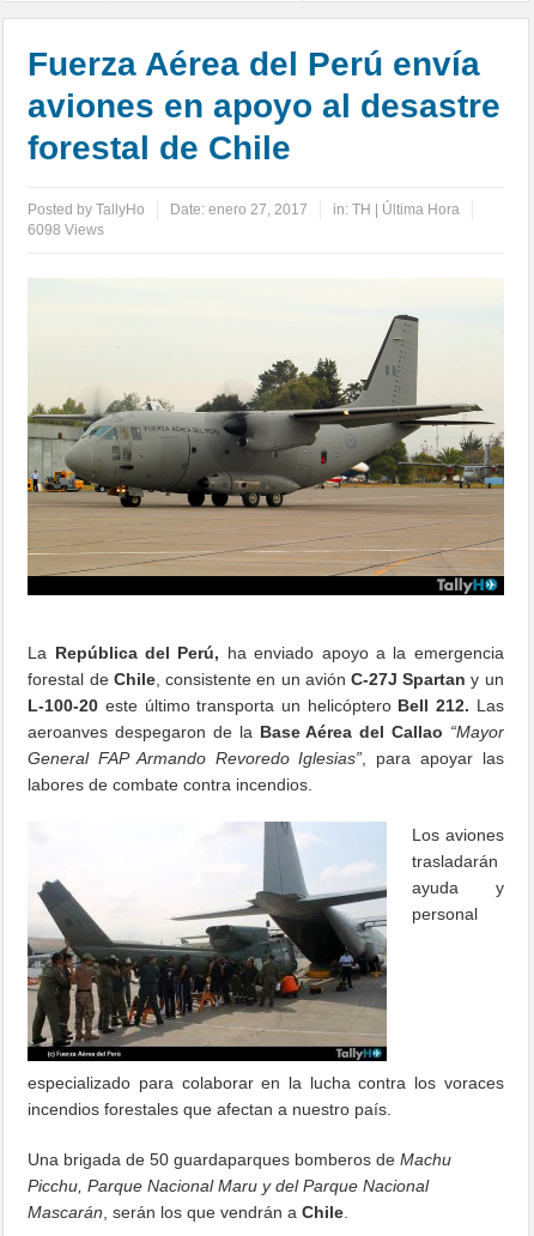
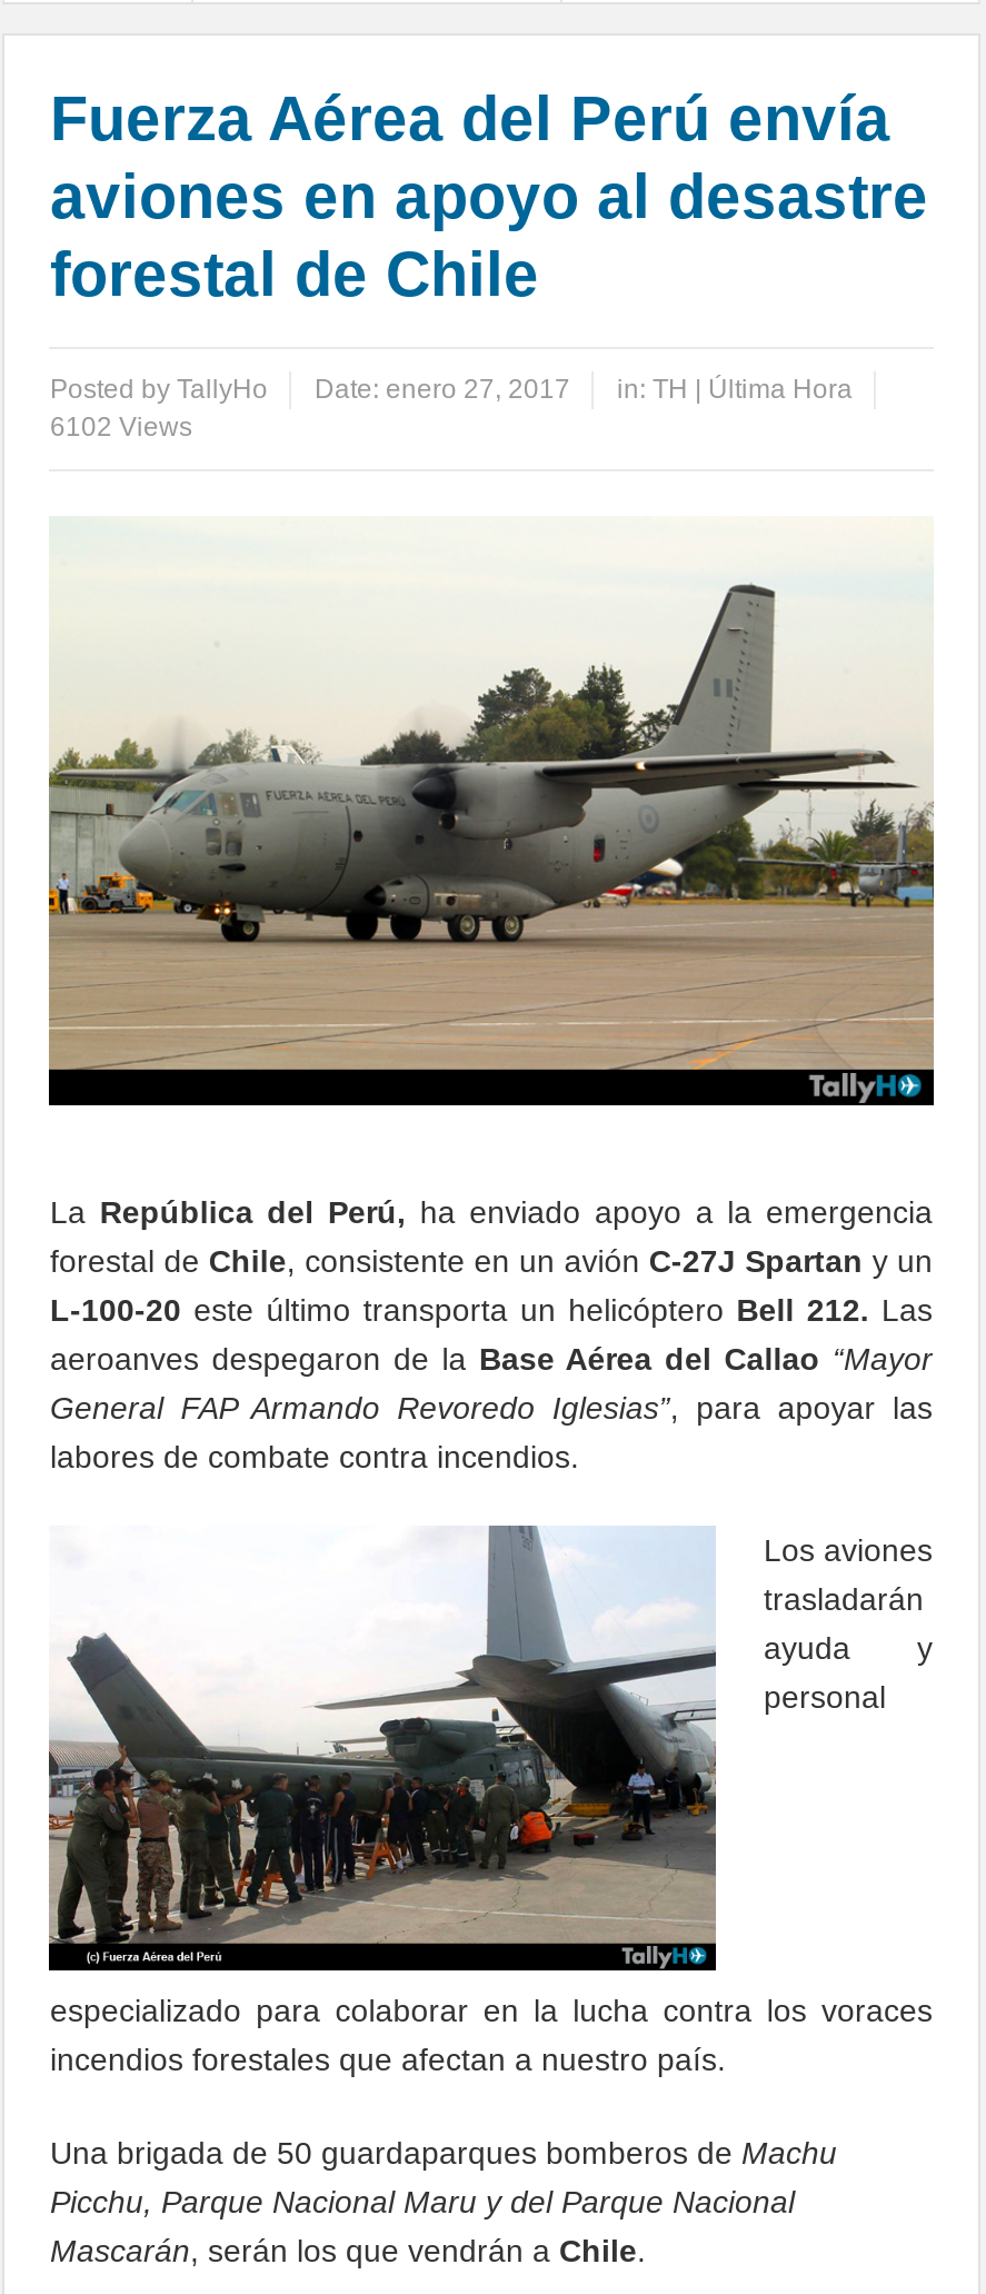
[28,222,105,239] 6098 Views -> [50,412,192,443] 6102 Views

